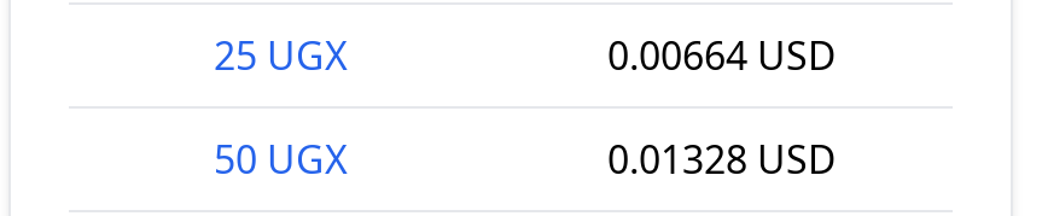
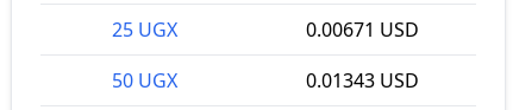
[607,29,837,82] 0.00664 USD -> [306,17,419,43] 0.00671 USD
[607,133,837,186] 0.01328 USD -> [306,67,419,93] 0.01343 USD

